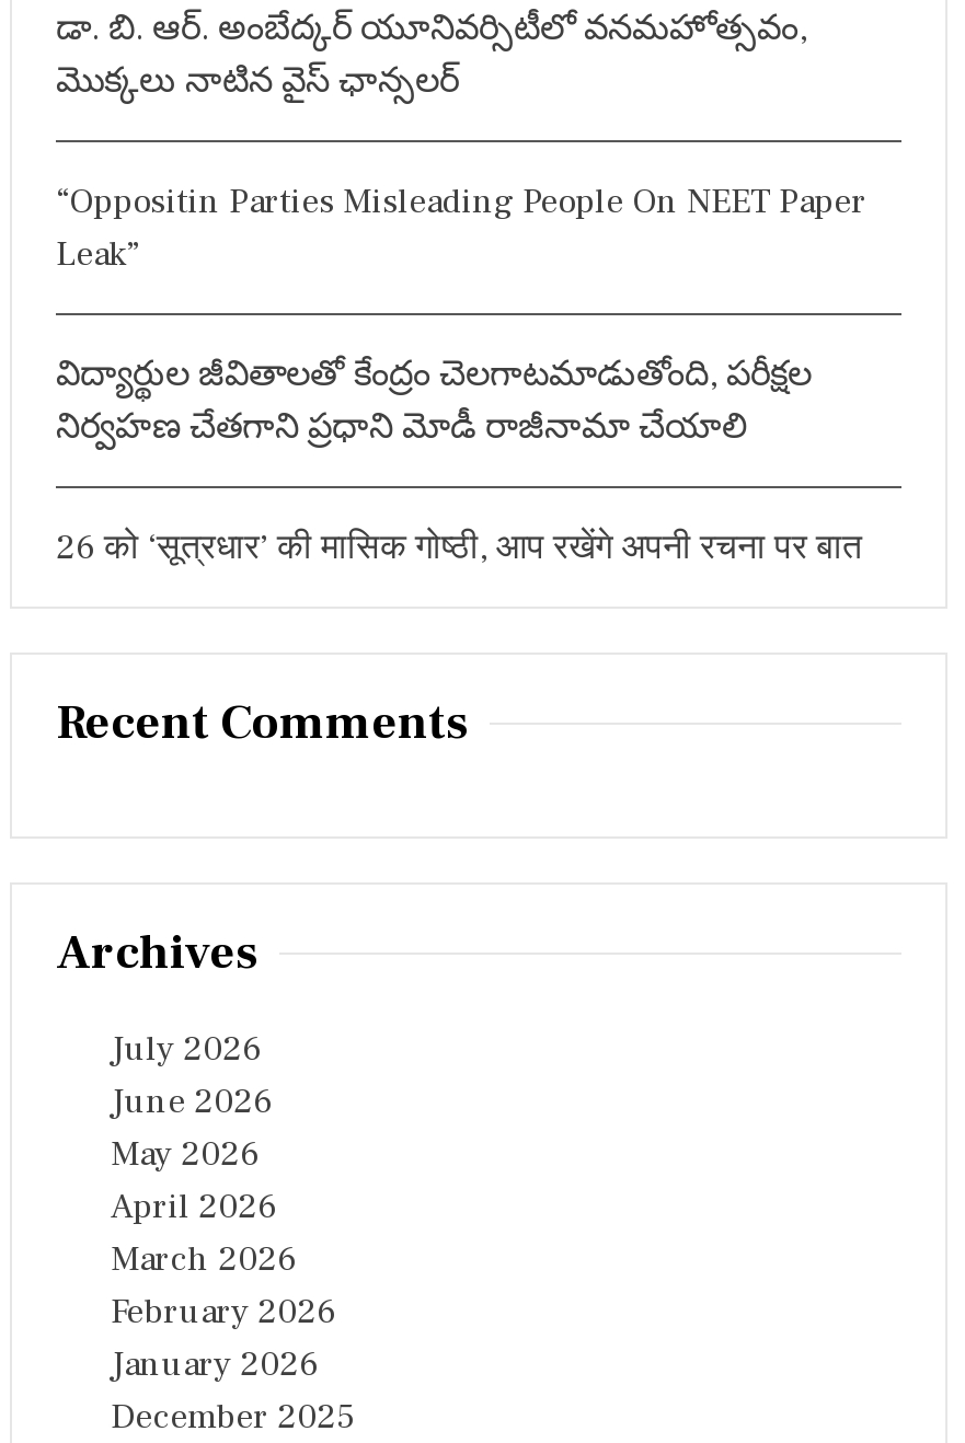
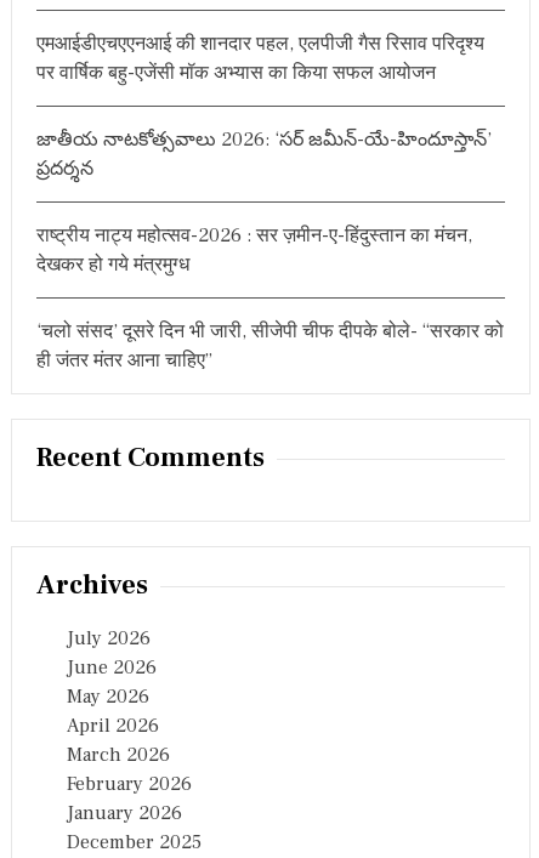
[56,5,807,102] డా. బి. ఆర్. అంబేద్కర్ యూనివర్సిటీలో వనమహోత్సవం, | మొక్కలు నాటిన వైస్ ఛాన్సలర్ -> [36,32,484,86] एमआईडीएचएएनआई की शानदार पहल, एलपीजी गैस रिसाव परिदृश्य | पर वार्षिक बहु-एजेंसी मॉक अभ्यास का किया सफल आयोजन
[56,178,866,275] “Oppositin Parties Misleading People On NEET Paper | Leak” -> [36,128,492,181] జాతీయ నాటకోత్సవాలు 2026: ‘సర్ జమీన్-యే-హిందూస్తాన్’ | ప్రదర్శన
[56,351,812,448] విద్యార్థుల జీవితాలతో కేంద్రం చెలగాటమాడుతోంది, పరీక్షల | నిర్వహణ చేతగాని ప్రధాని మోడీ రాజీనామా చేయాలి -> [36,224,472,277] राष्ट्रीय नाट्य महोत्सव-2026 : सर ज़मीन-ए-हिंदुस्तान का मंचन, | देखकर हो गये मंत्रमुग्ध
[56,524,862,568] 26 को ‘सूत्रधार’ की मासिक गोष्ठी, आप रखेंगे अपनी रचना पर बात -> [36,320,504,373] ‘चलो संसद’ दूसरे दिन भी जारी, सीजेपी चीफ दीपके बोले- “सरकार को | ही जंतर मंतर आना चाहिए”

